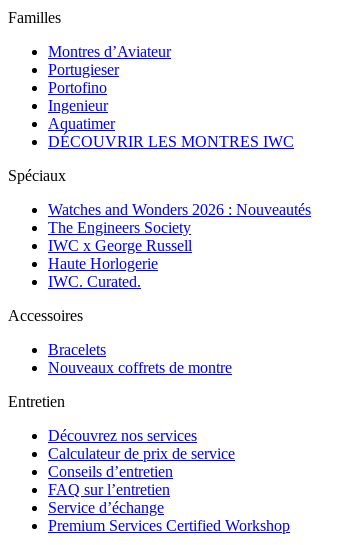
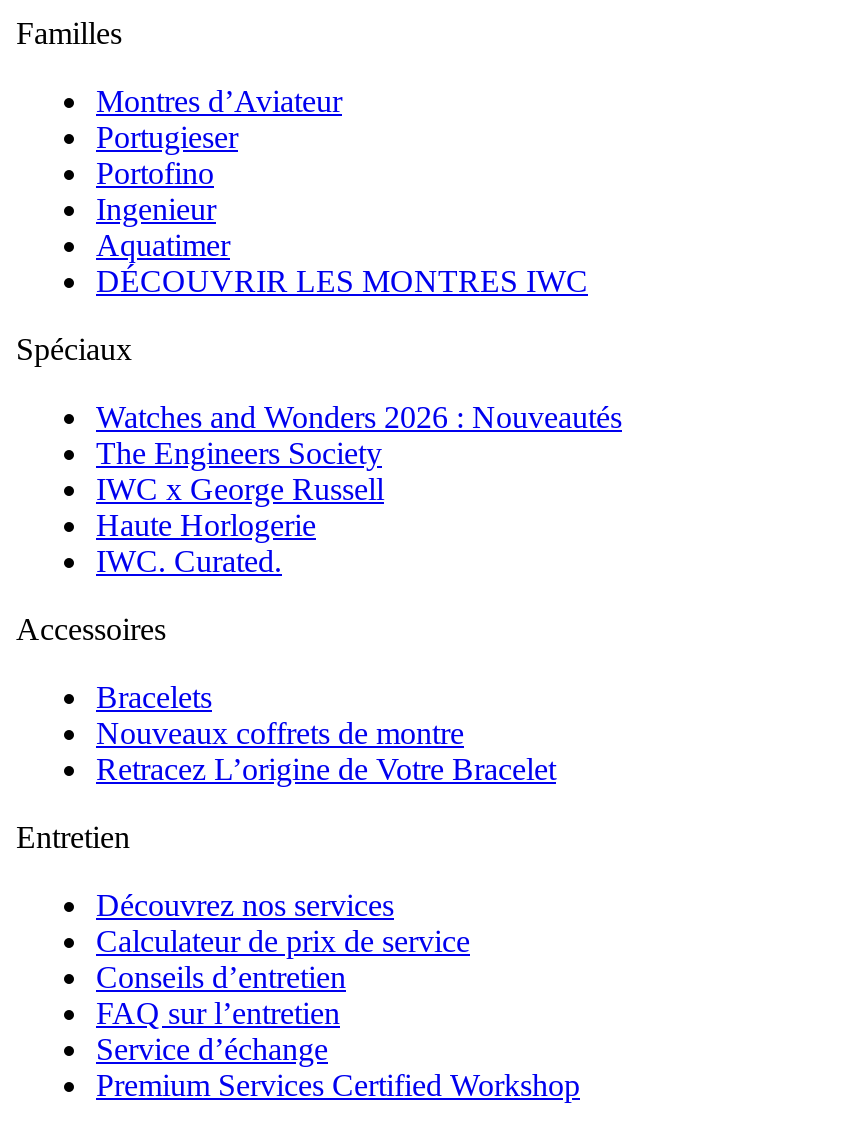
none -> [96,752,556,786] Retracez L’origine de Votre Bracelet

